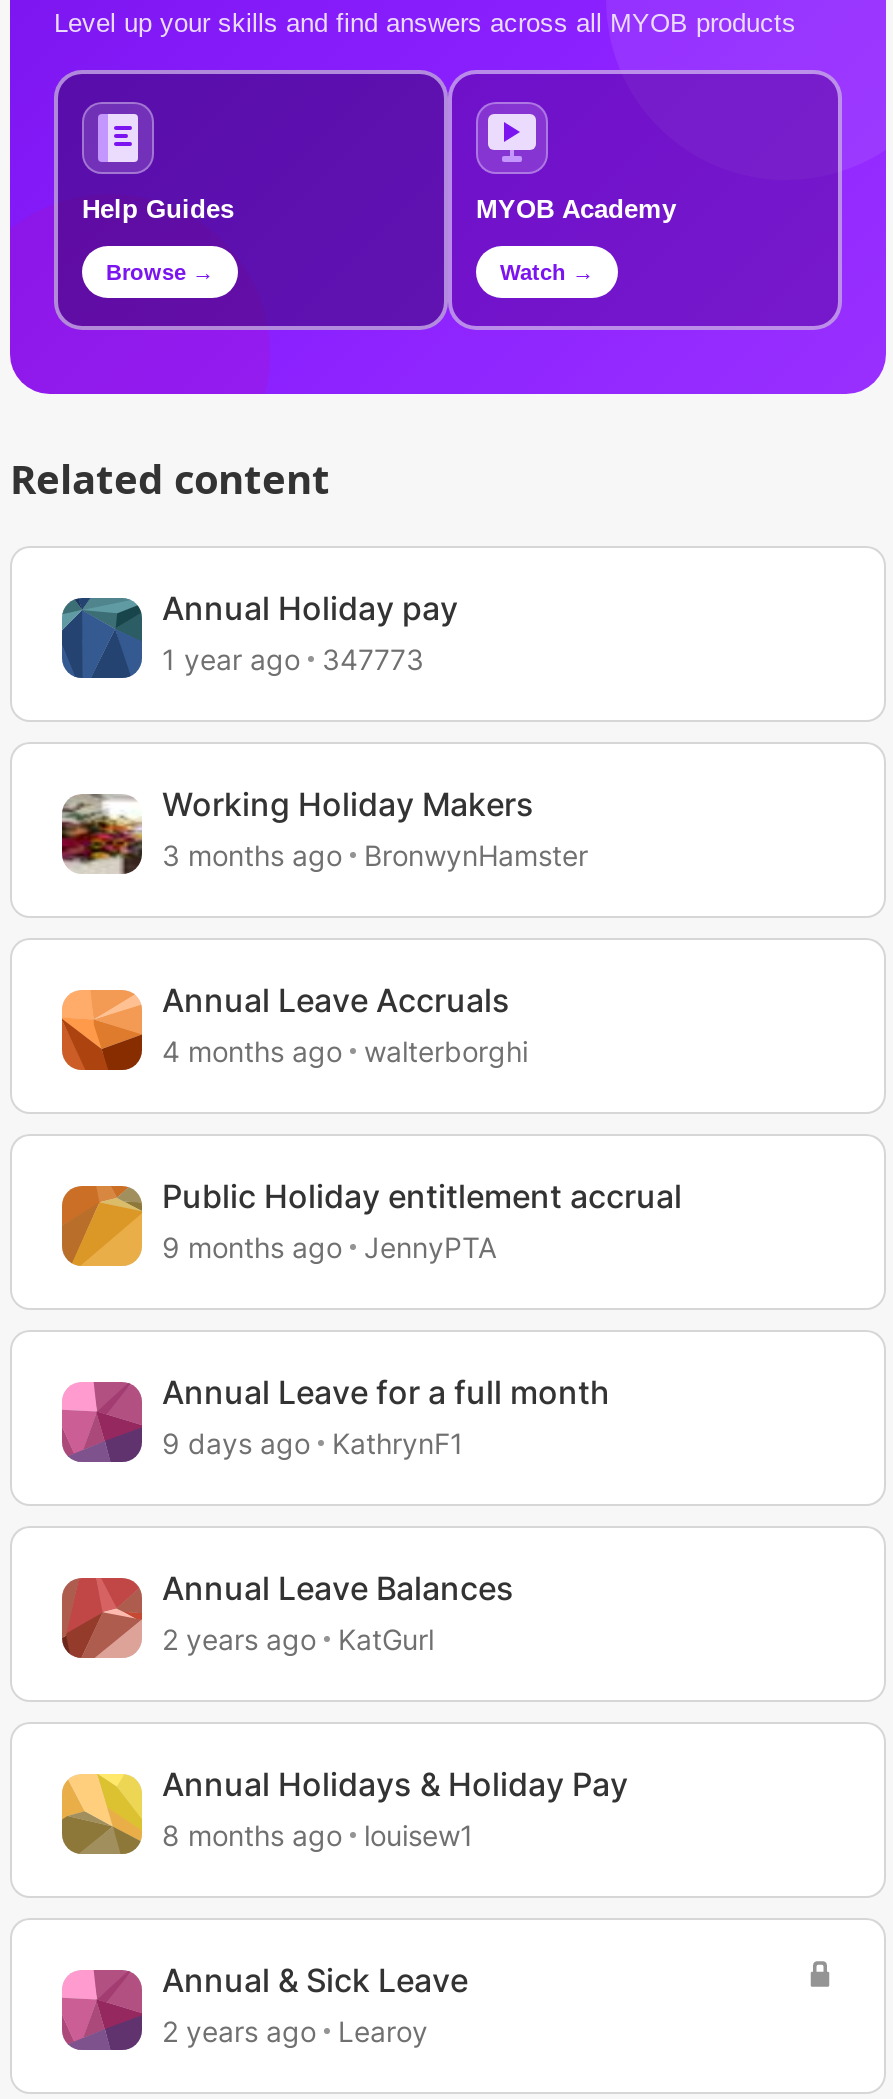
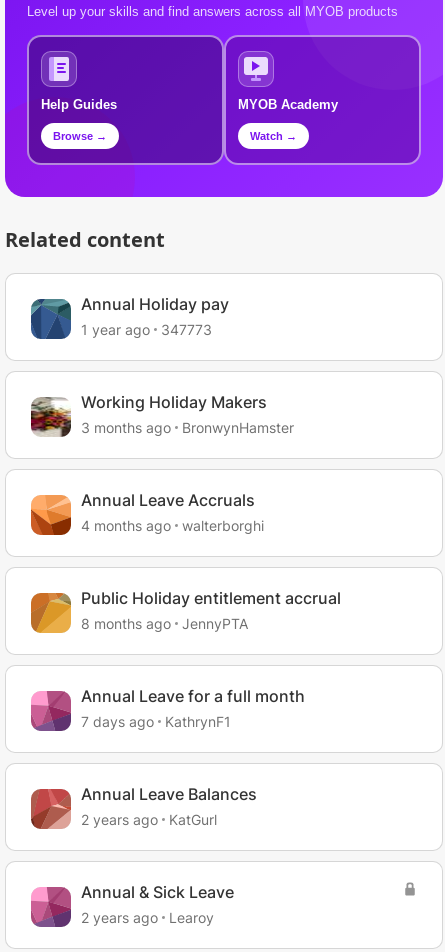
[162,1230,496,1264] 9 months ago JennyPTA -> [81,615,248,632] 8 months ago JennyPTA
[162,1426,464,1460] 9 days ago KathrynF1 -> [81,713,231,730] 7 days ago KathrynF1
[62,1764,628,1854] [image] | Annual Holidays & Holiday Pay | 8 months ago | louisew1 -> none

